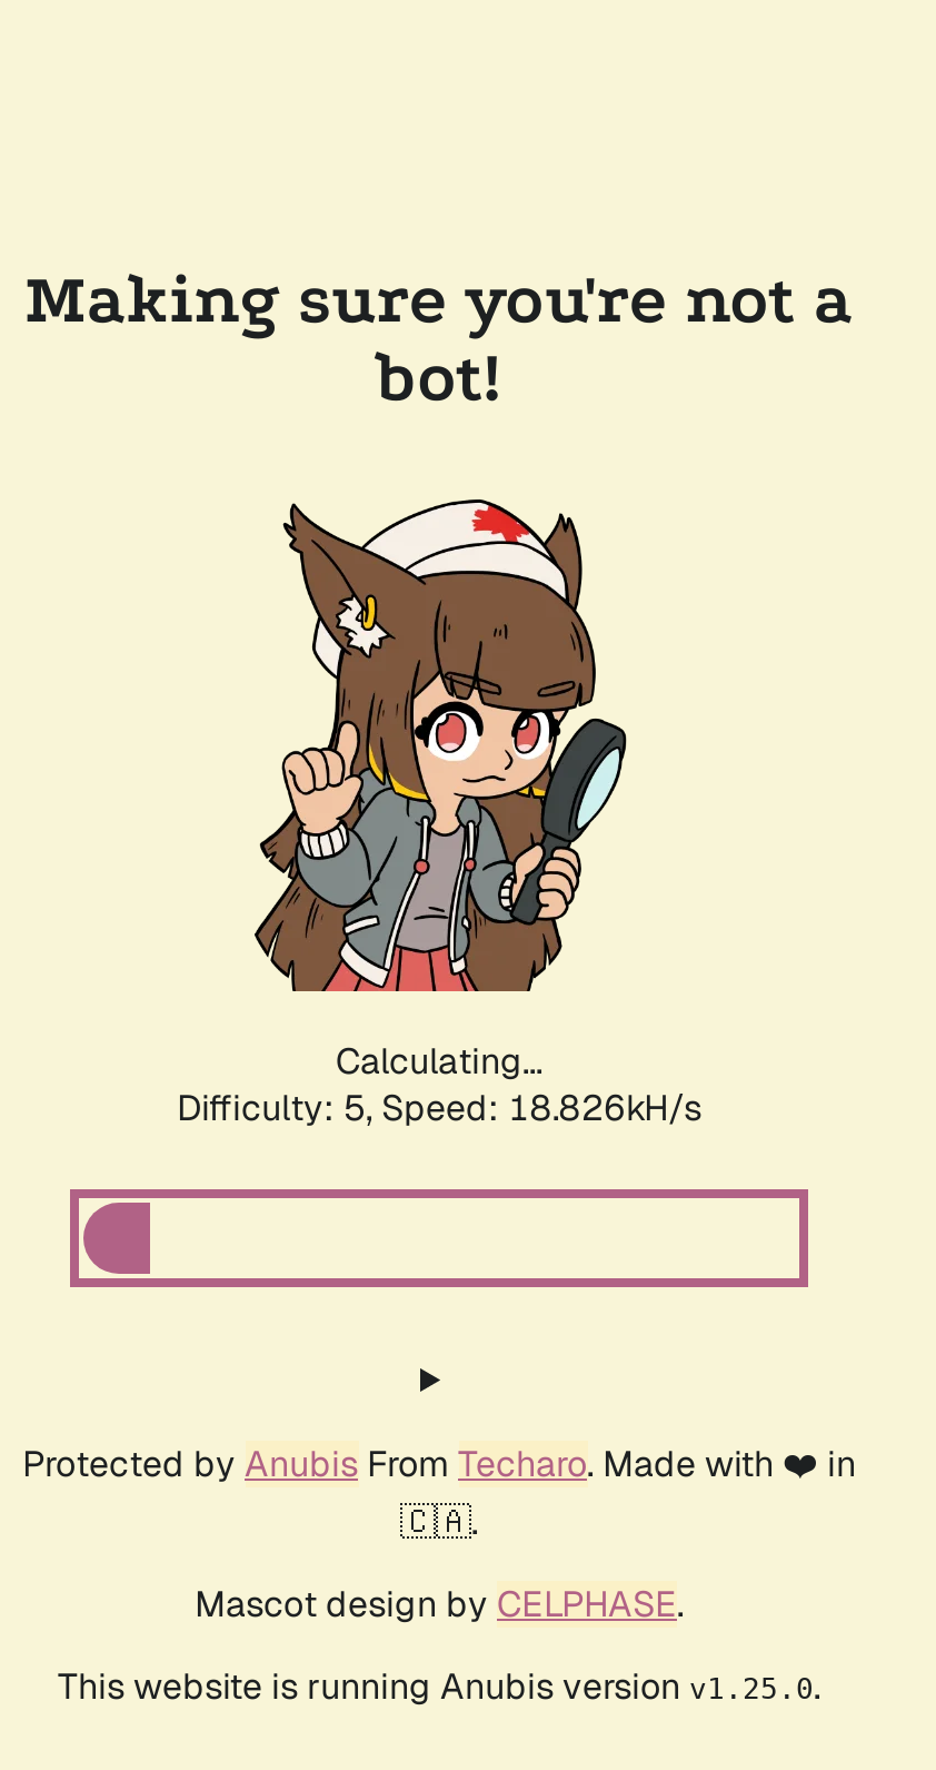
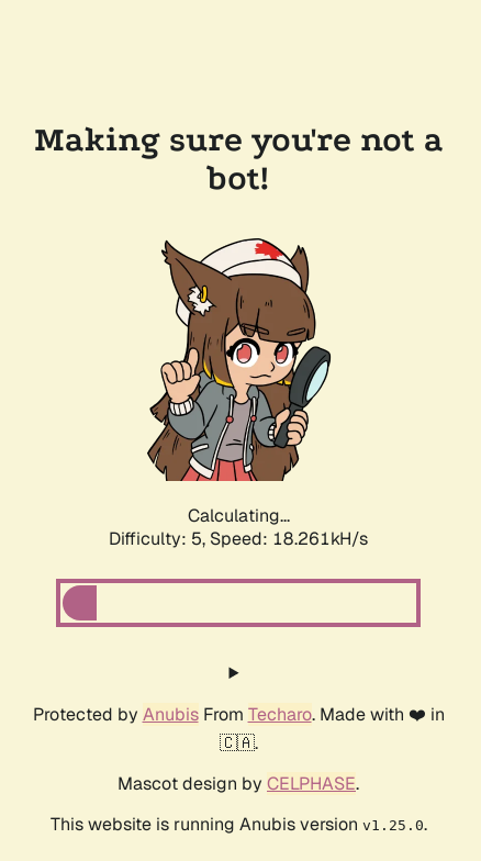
[177,1085,701,1131] Difficulty: 5, Speed: 18.826kH/s -> [109,527,368,550] Difficulty: 5, Speed: 18.261kH/s

